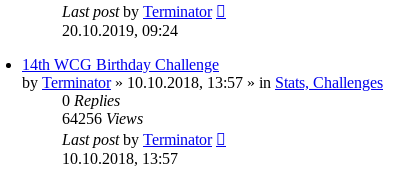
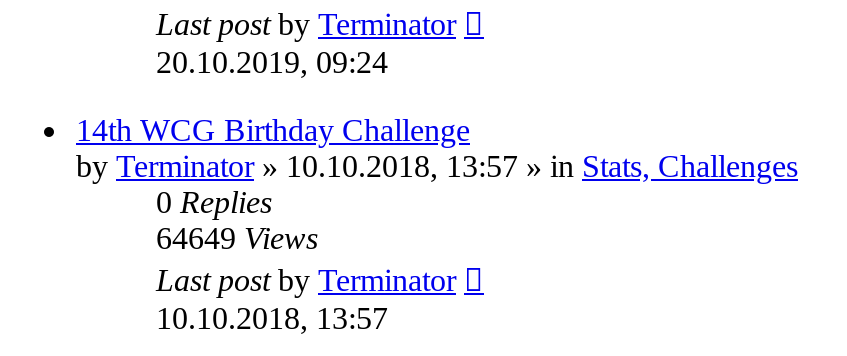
[62,110,143,127] 64256 Views -> [156,220,318,254] 64649 Views

